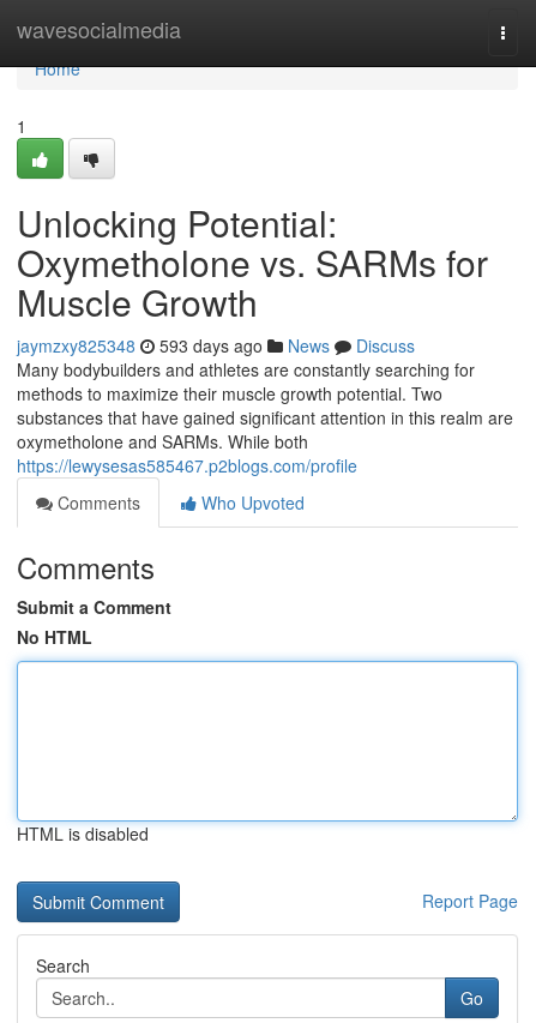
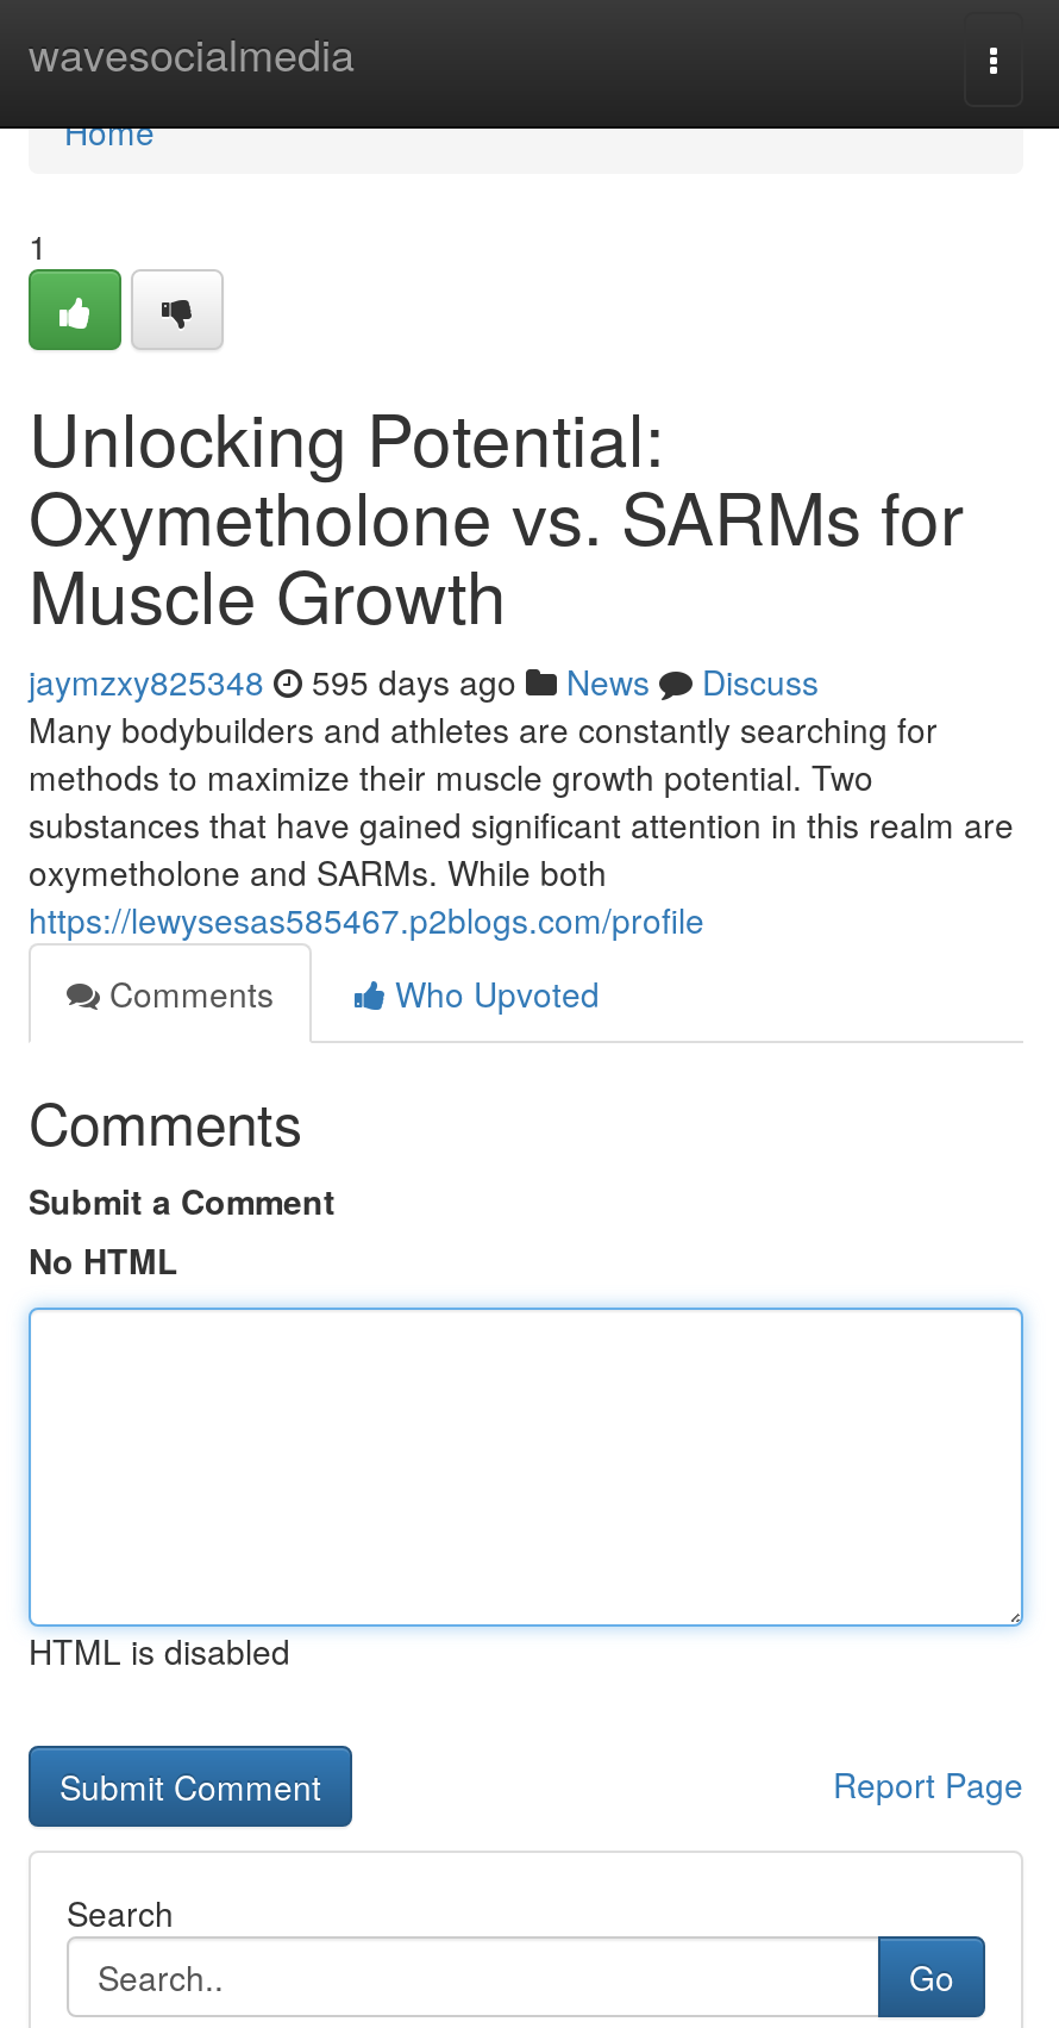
[17,333,415,357] jaymzxy825348 593 days ago News Discuss -> [29,657,819,705] jaymzxy825348 595 days ago News Discuss

